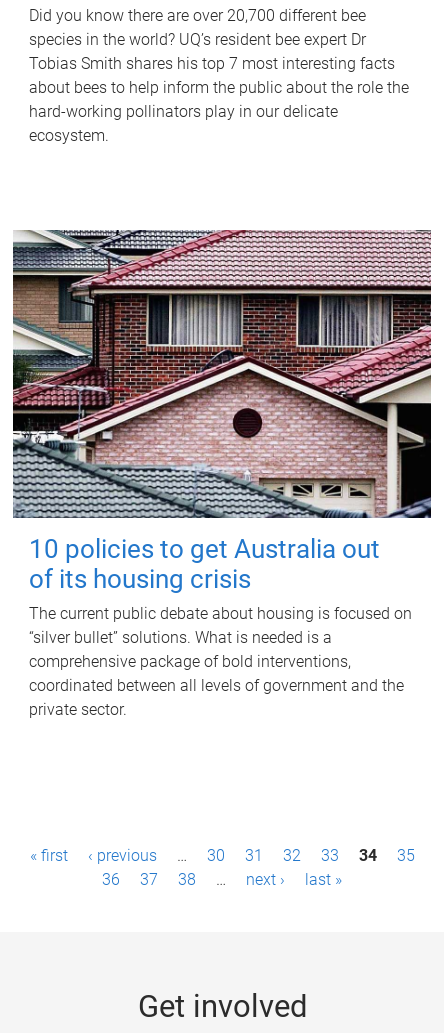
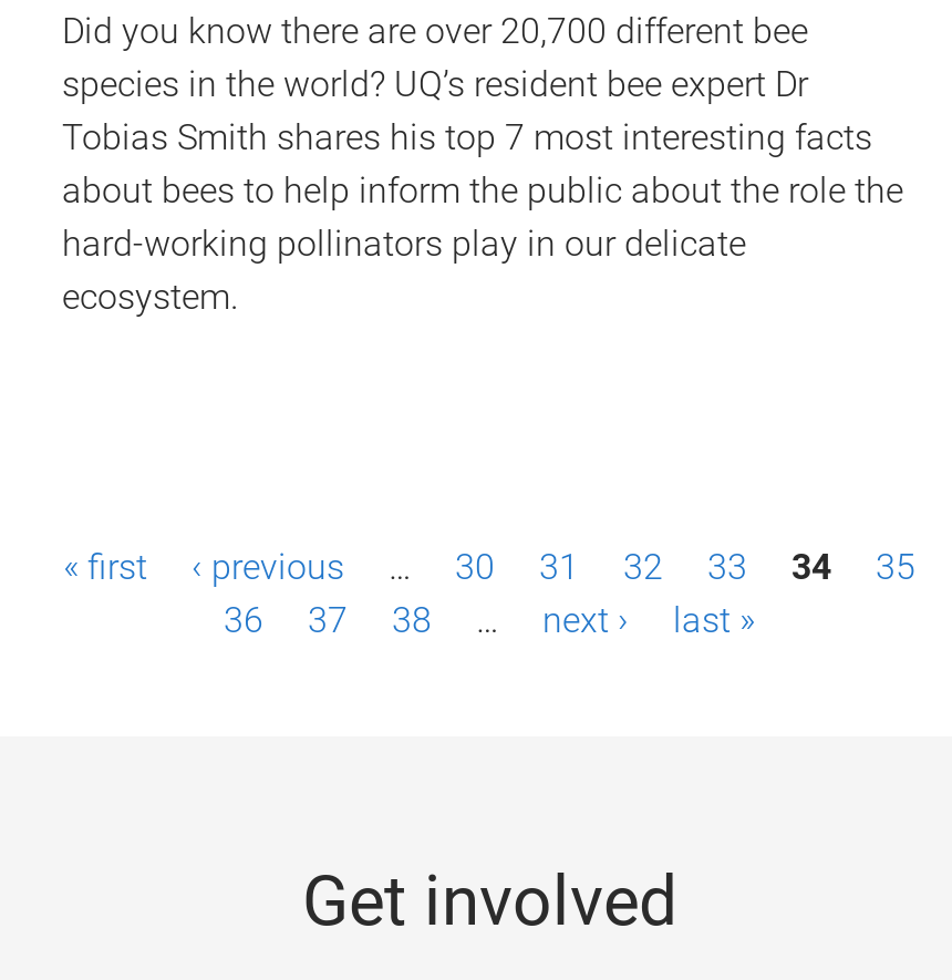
[12,229,432,719] [image] | 10 policies to get Australia out | of its housing crisis | The current public debate about housing is focused on | “silver bullet” solutions. What is needed is a | comprehensive package of bold interventions, | coordinated between all levels of government and the | private sector. -> none

